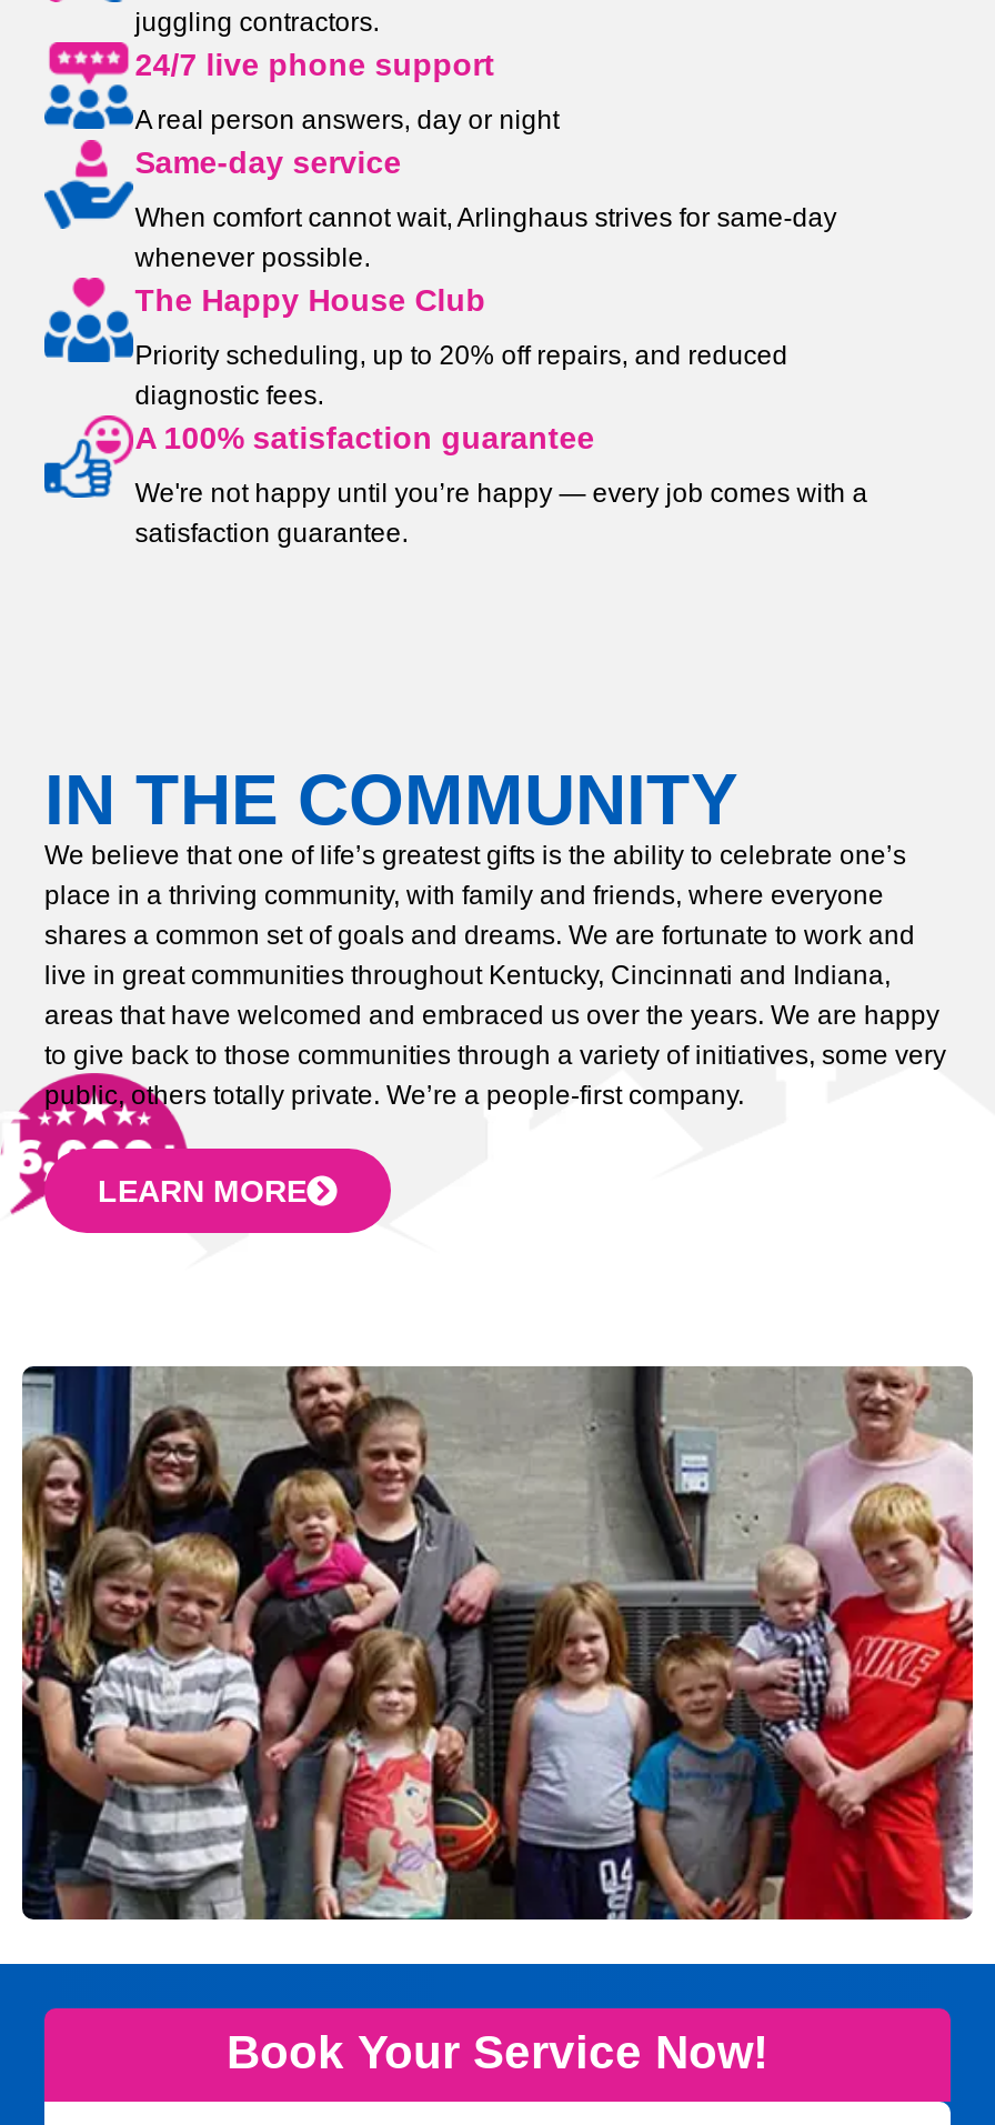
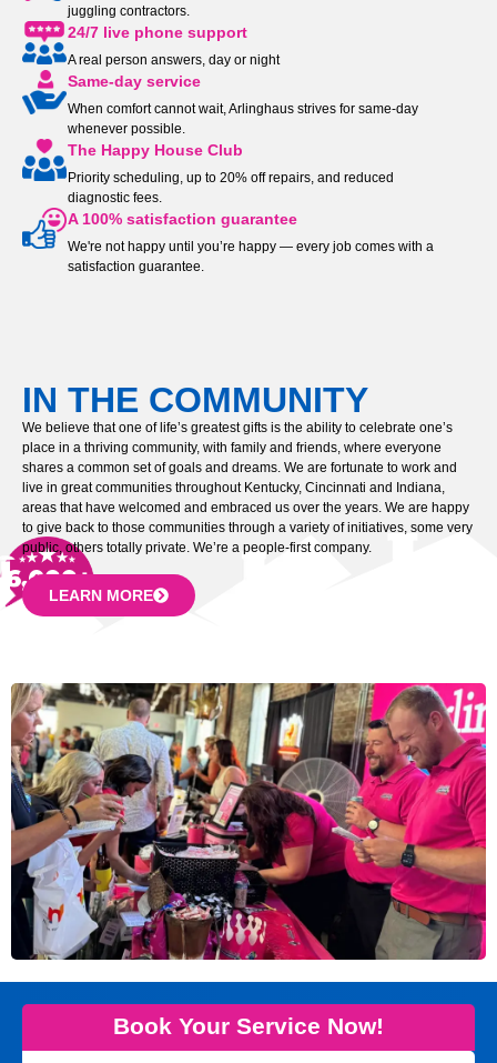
[20,1364,975,1922] [image] -> [10,682,487,961] [image]

